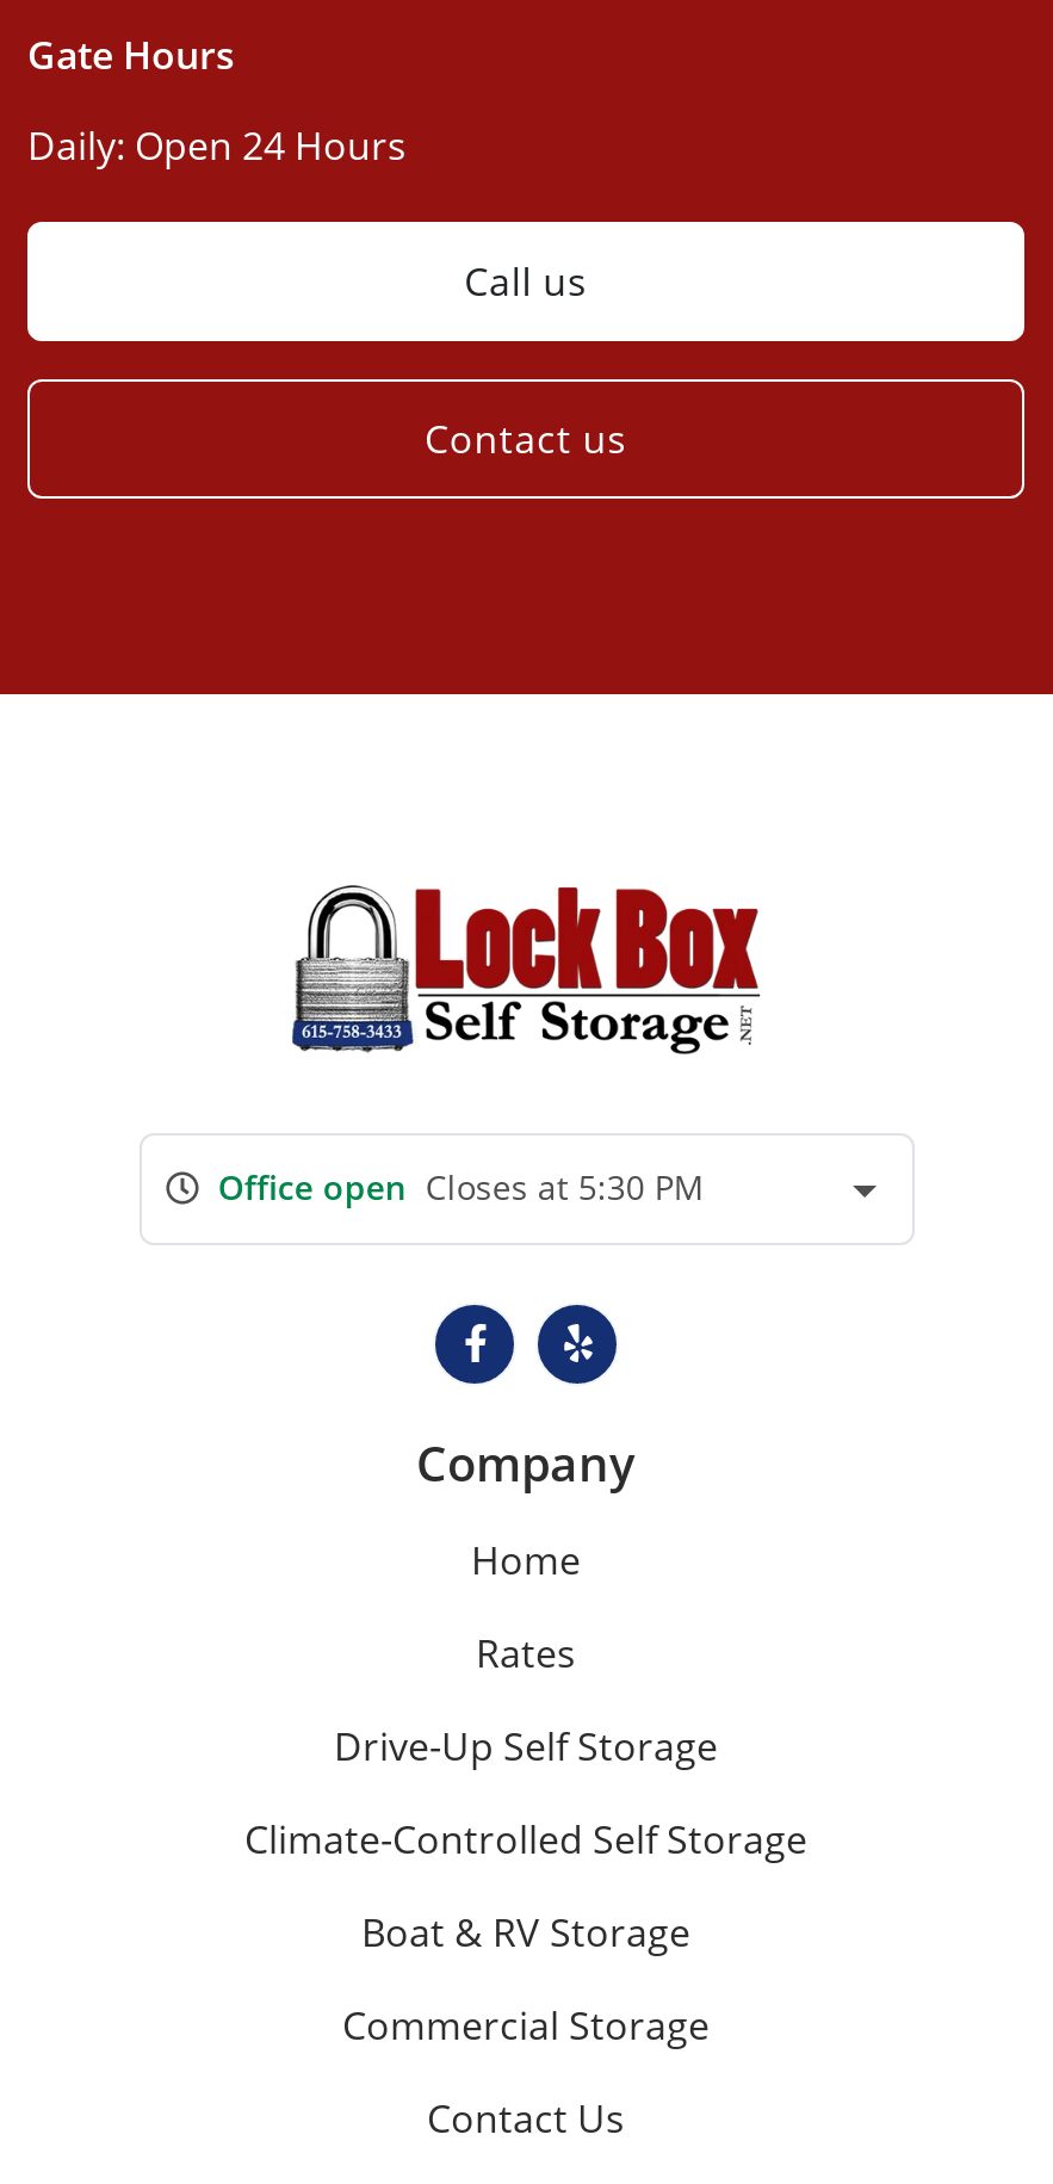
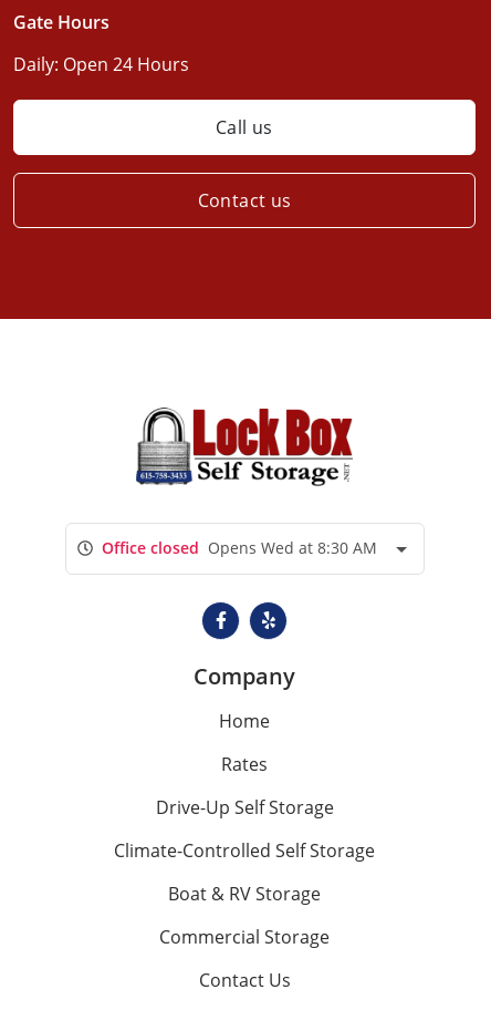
[218,1165,705,1210] Office open Closes at 5:30 PM -> [102,537,377,558] Office closed Opens Wed at 8:30 AM

